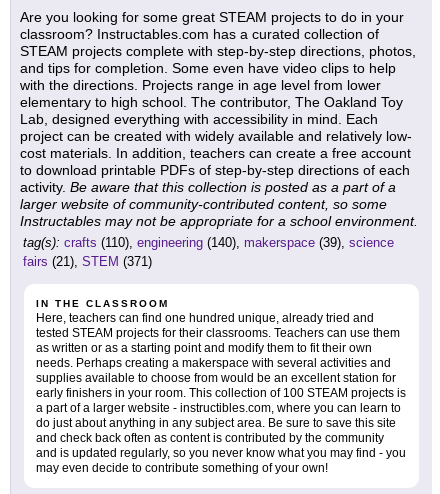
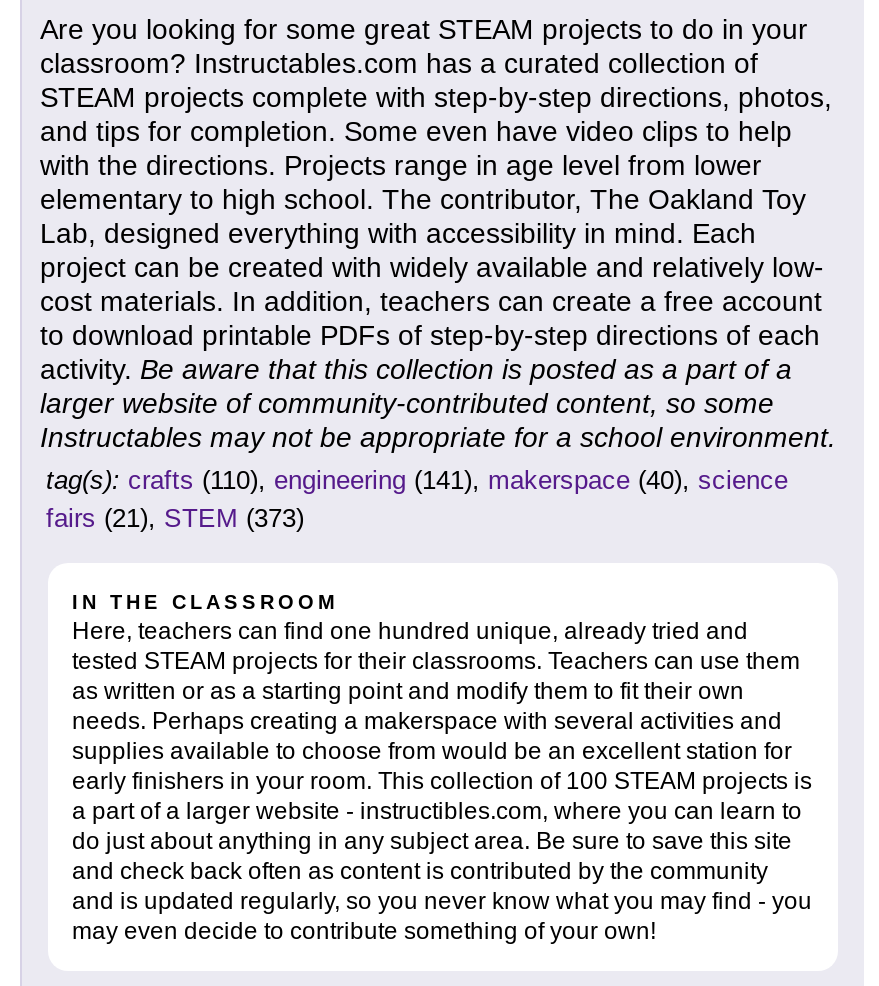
[23,235,394,250] tag(s): crafts (110), engineering (140), makerspace (39), science -> [46,466,788,496] tag(s): crafts (110), engineering (141), makerspace (40), science
[23,254,152,269] fairs (21), STEM (371) -> [46,504,304,534] fairs (21), STEM (373)

